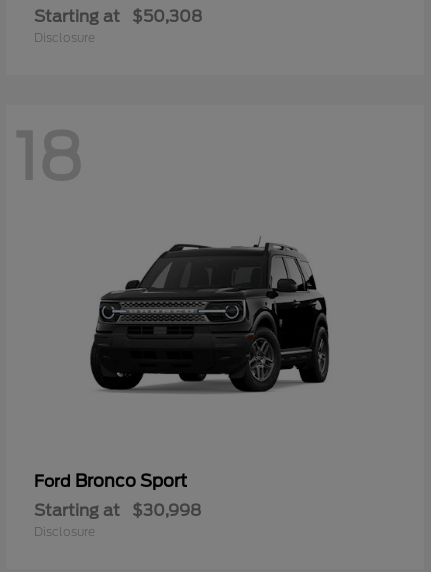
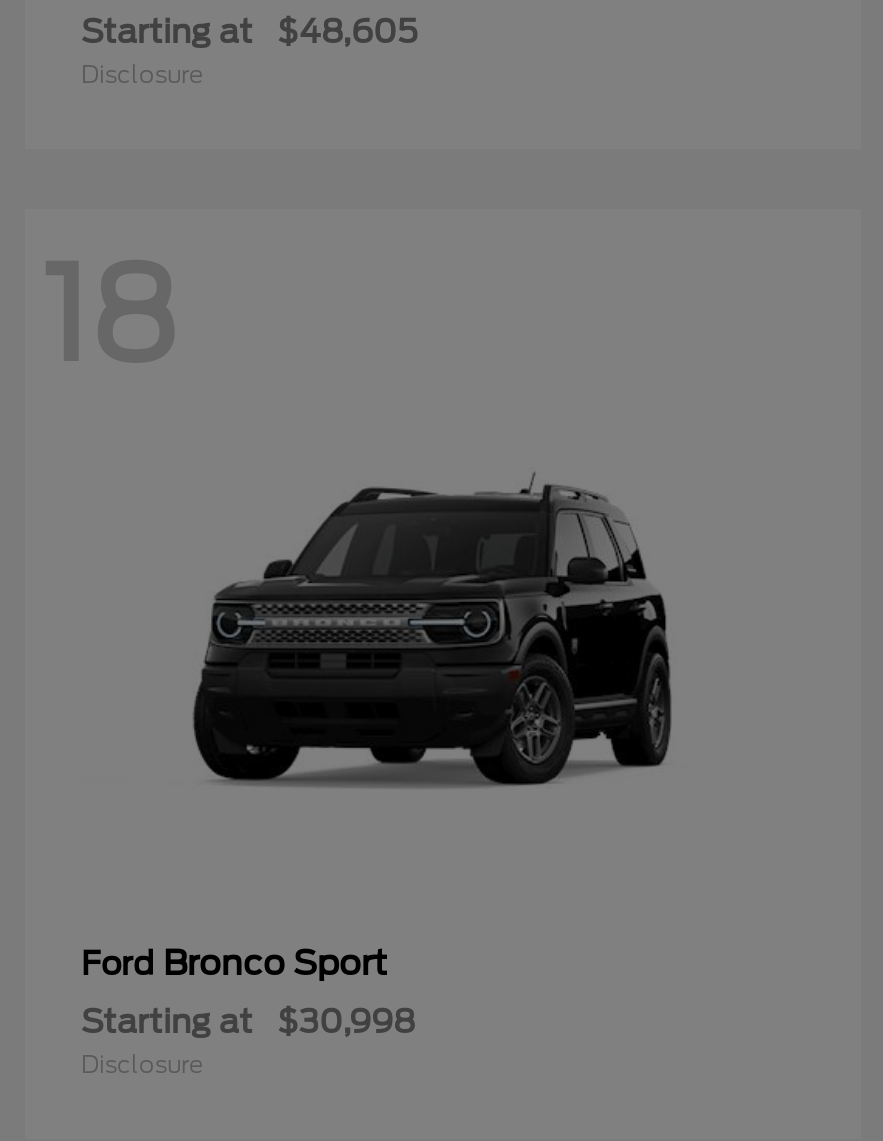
[34,7,202,26] Starting at $50,308 -> [81,13,417,51] Starting at $48,605

